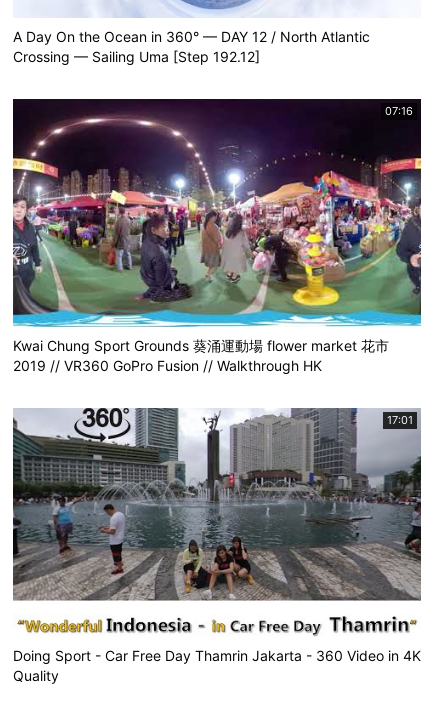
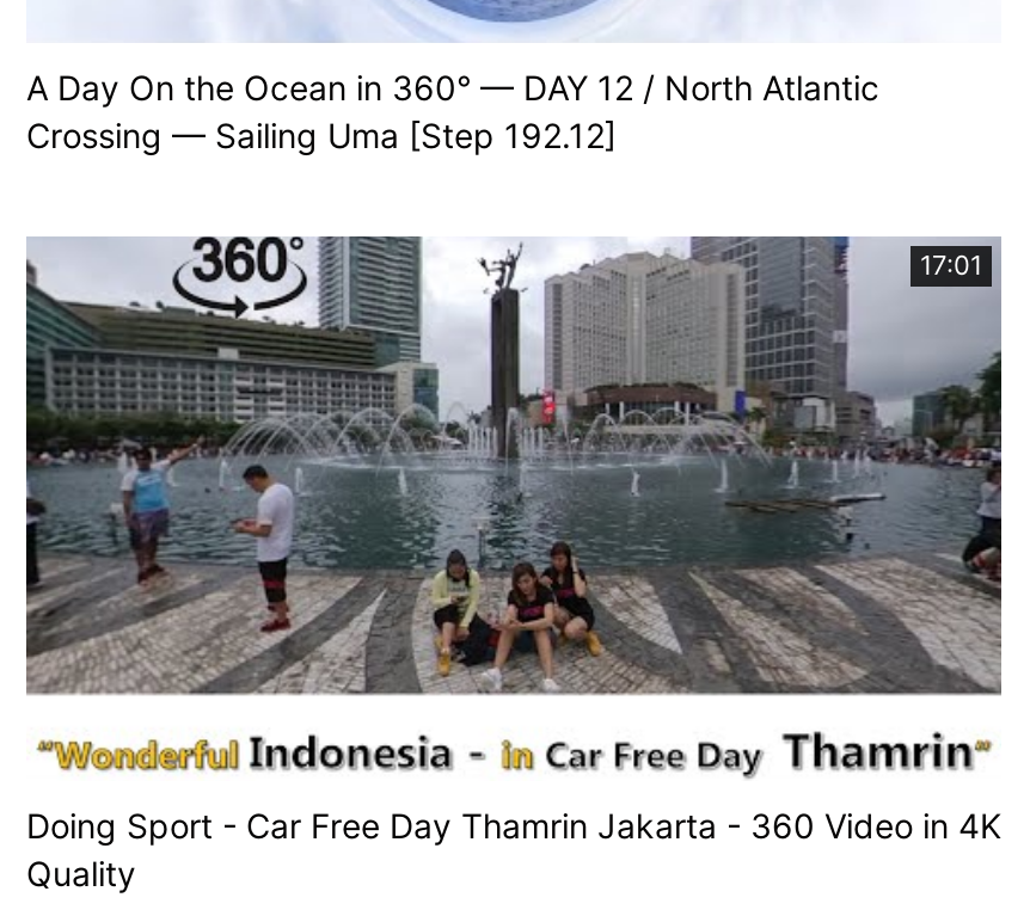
[12,98,422,327] [image] | 07:16 -> none
[13,337,389,374] Kwai Chung Sport Grounds 葵涌運動場 flower market 花市 | 2019 // VR360 GoPro Fusion // Walkthrough HK -> none

